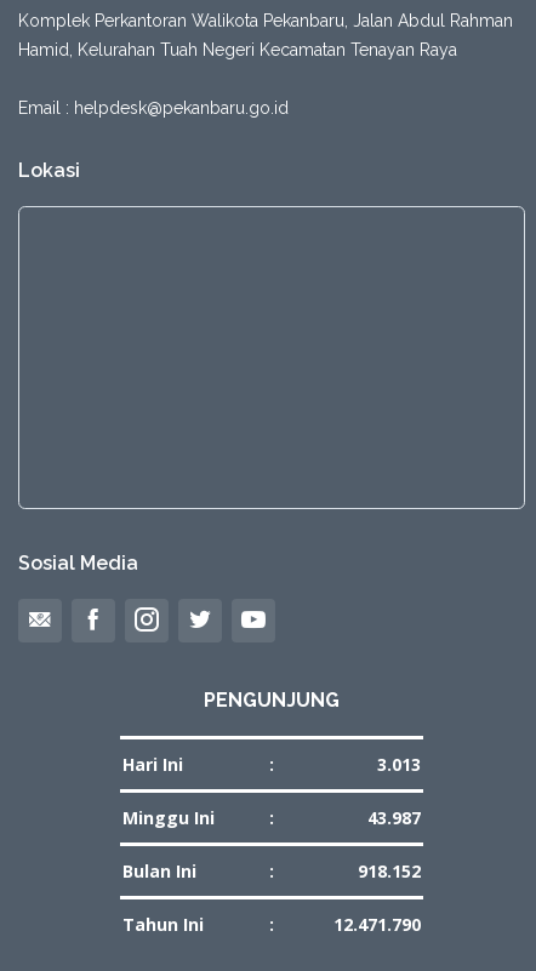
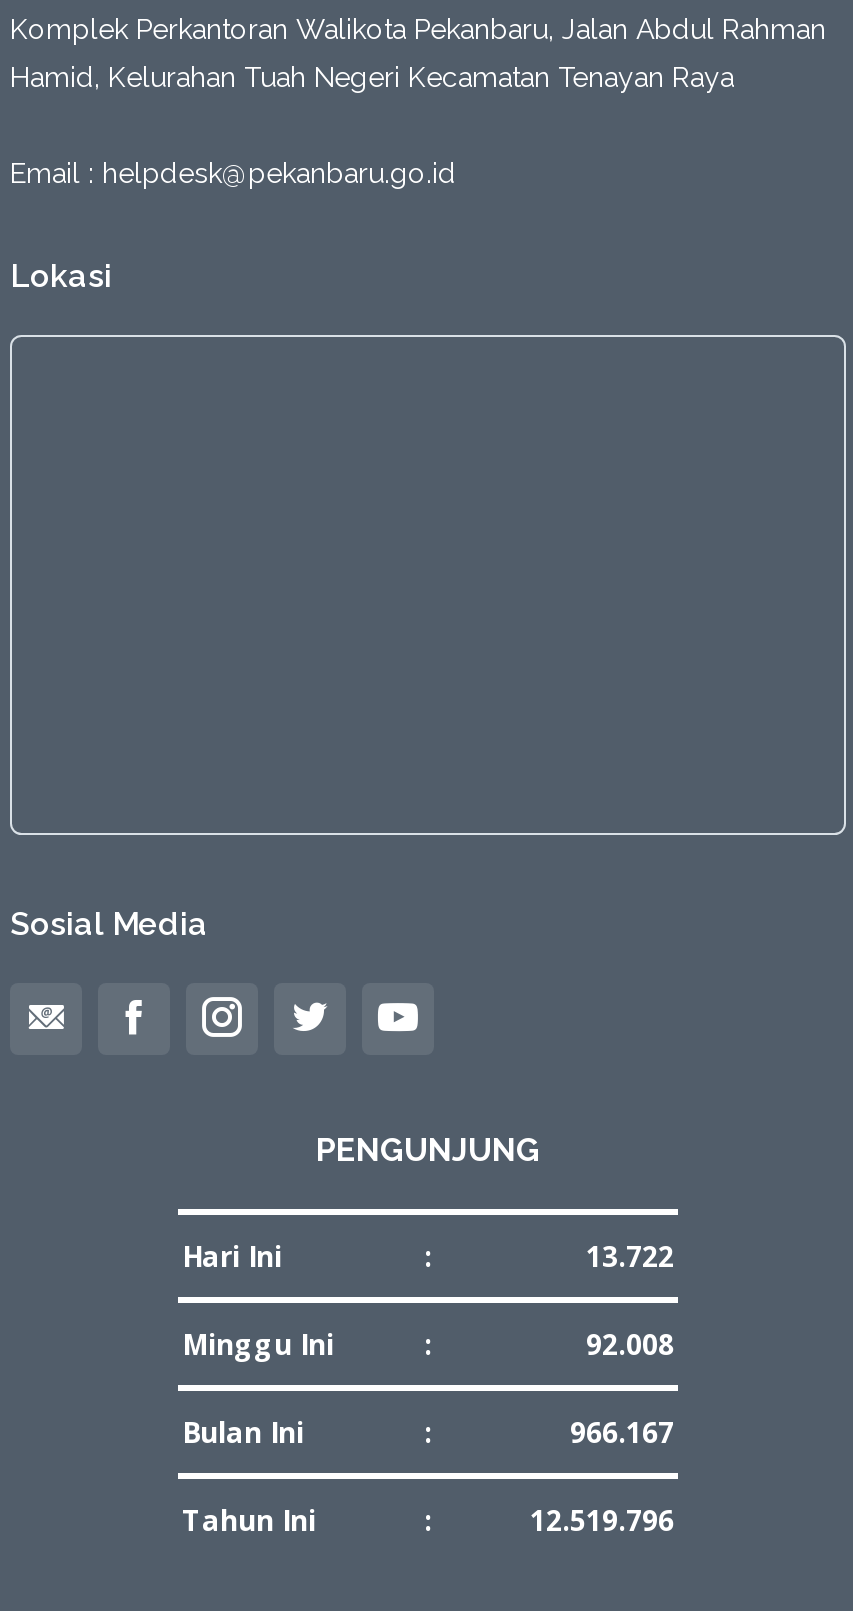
[377,753,421,776] 3.013 -> [586,1238,674,1276] 13.722
[367,807,421,830] 43.987 -> [586,1326,674,1364] 92.008
[358,860,421,883] 918.152 -> [570,1414,674,1452] 966.167
[333,913,421,936] 12.471.790 -> [530,1502,674,1540] 12.519.796

